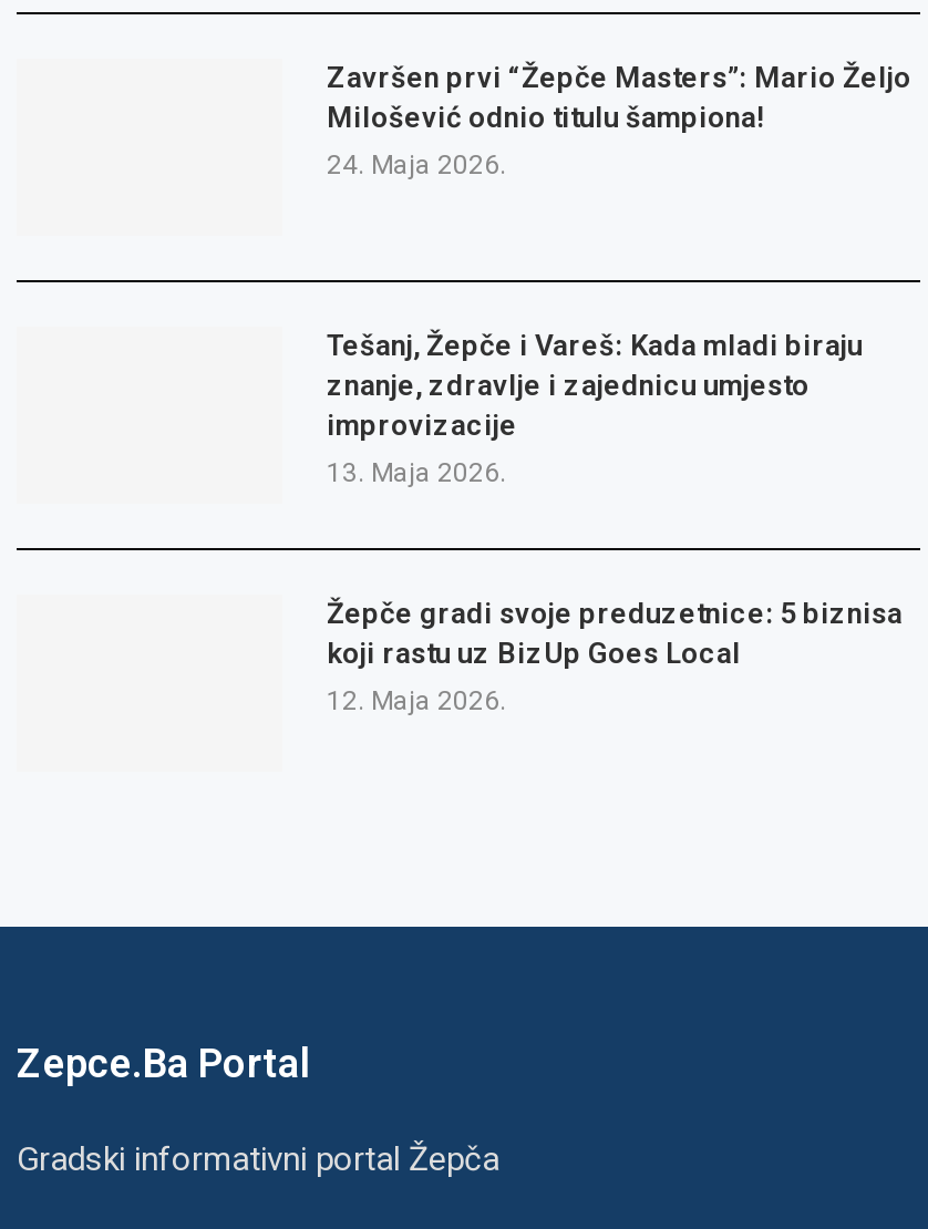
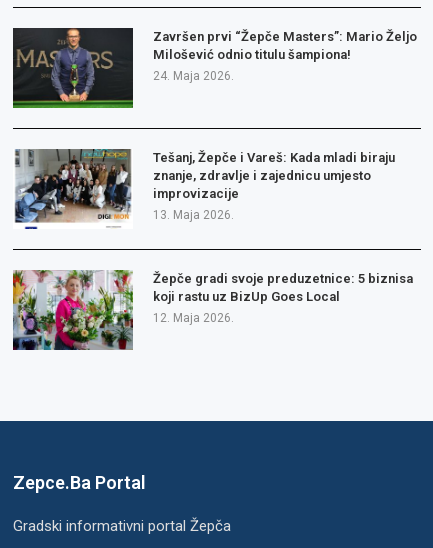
none -> [12,27,134,109] [image]
none -> [14,148,132,230] [image]
none -> [12,269,134,351] [image]

